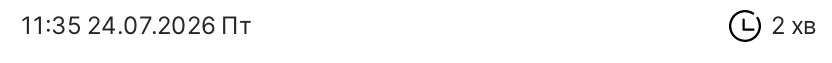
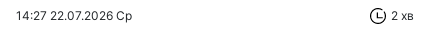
[21,10,251,40] 11:35 24.07.2026 Пт -> [16,8,132,23] 14:27 22.07.2026 Ср

